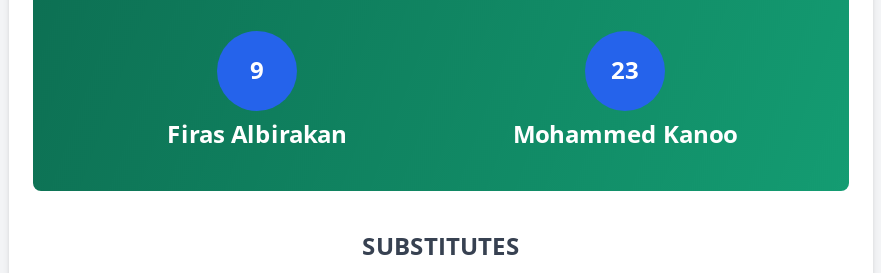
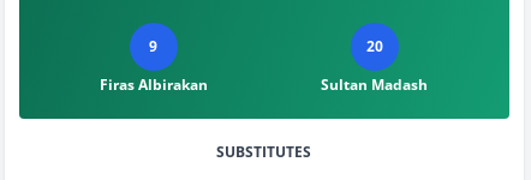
[611,53,639,87] 23 -> [366,36,383,56] 20
[513,117,737,151] Mohammed Kanoo -> [321,74,428,95] Sultan Madash

